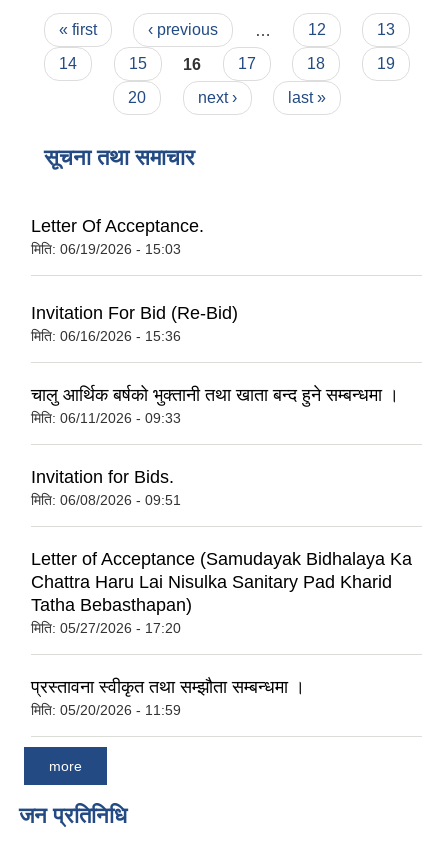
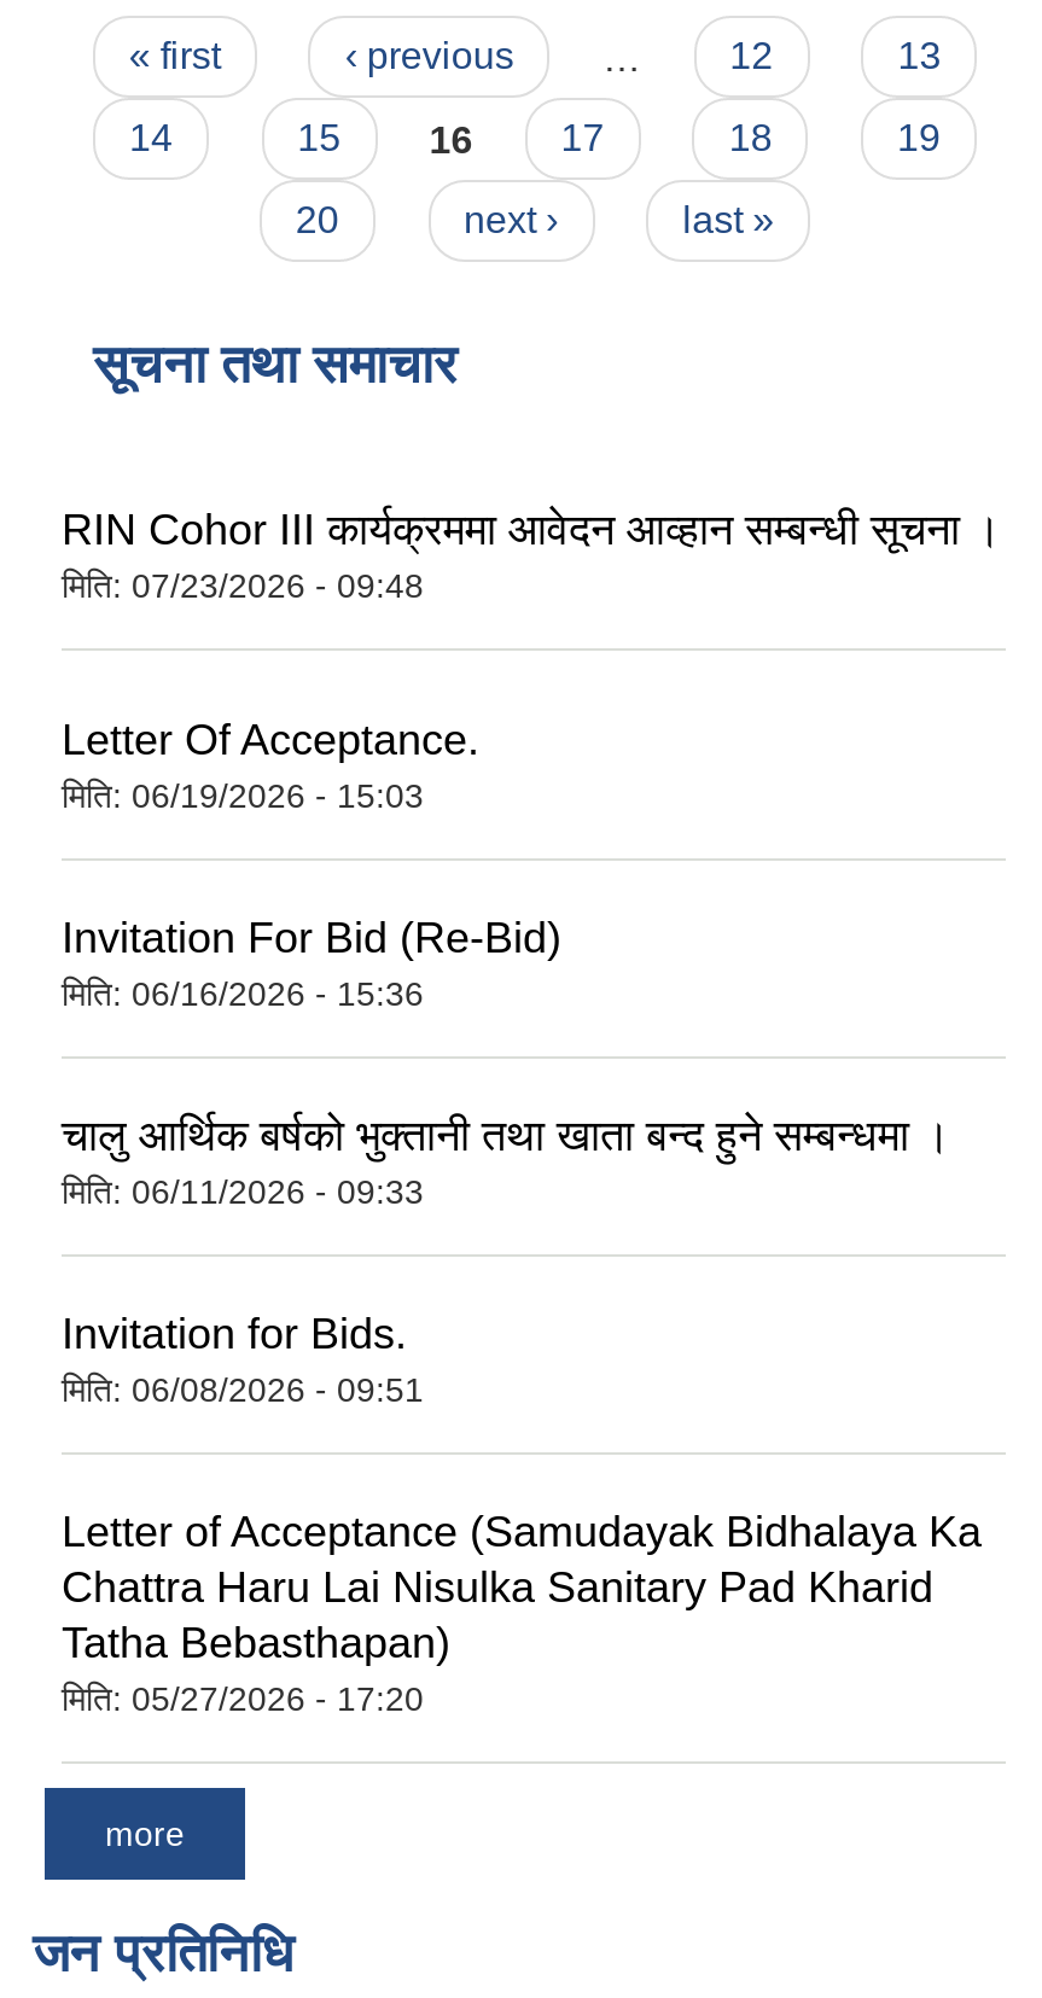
none -> [62,507,1001,606] RIN Cohor III कार्यक्रममा आवेदन आव्हान सम्बन्धी सूचना । | मिति: 07/23/2026 - 09:48
moved [31,216,204,257] -> [62,715,479,814]: Letter Of Acceptance. | मिति: 06/19/2026 - 15:03
moved [31,303,412,636] -> [62,913,982,1717]: Invitation For Bid (Re-Bid) | मिति: 06/16/2026 - 15:36 | चालु आर्थिक बर्षको भुक्तानी तथा खाता बन्द हुने सम्बन्धमा । | ... | Tatha Bebasthapan) | मिति: 05/27/2026 - 17:20
[31,677,305,718] प्रस्तावना स्वीकृत तथा सम्झौता सम्बन्धमा । | मिति: 05/20/2026 - 11:59 -> none

